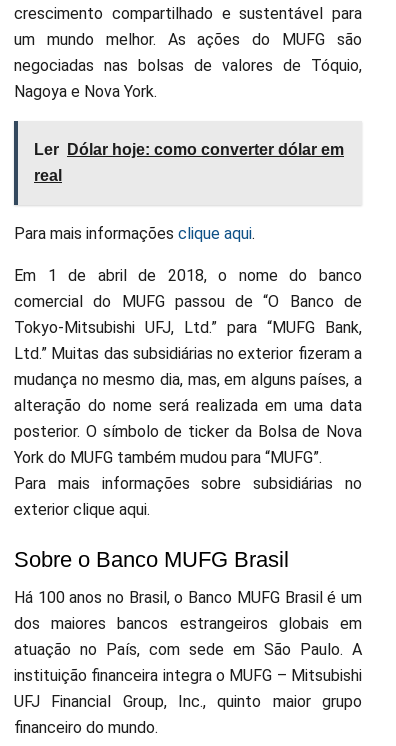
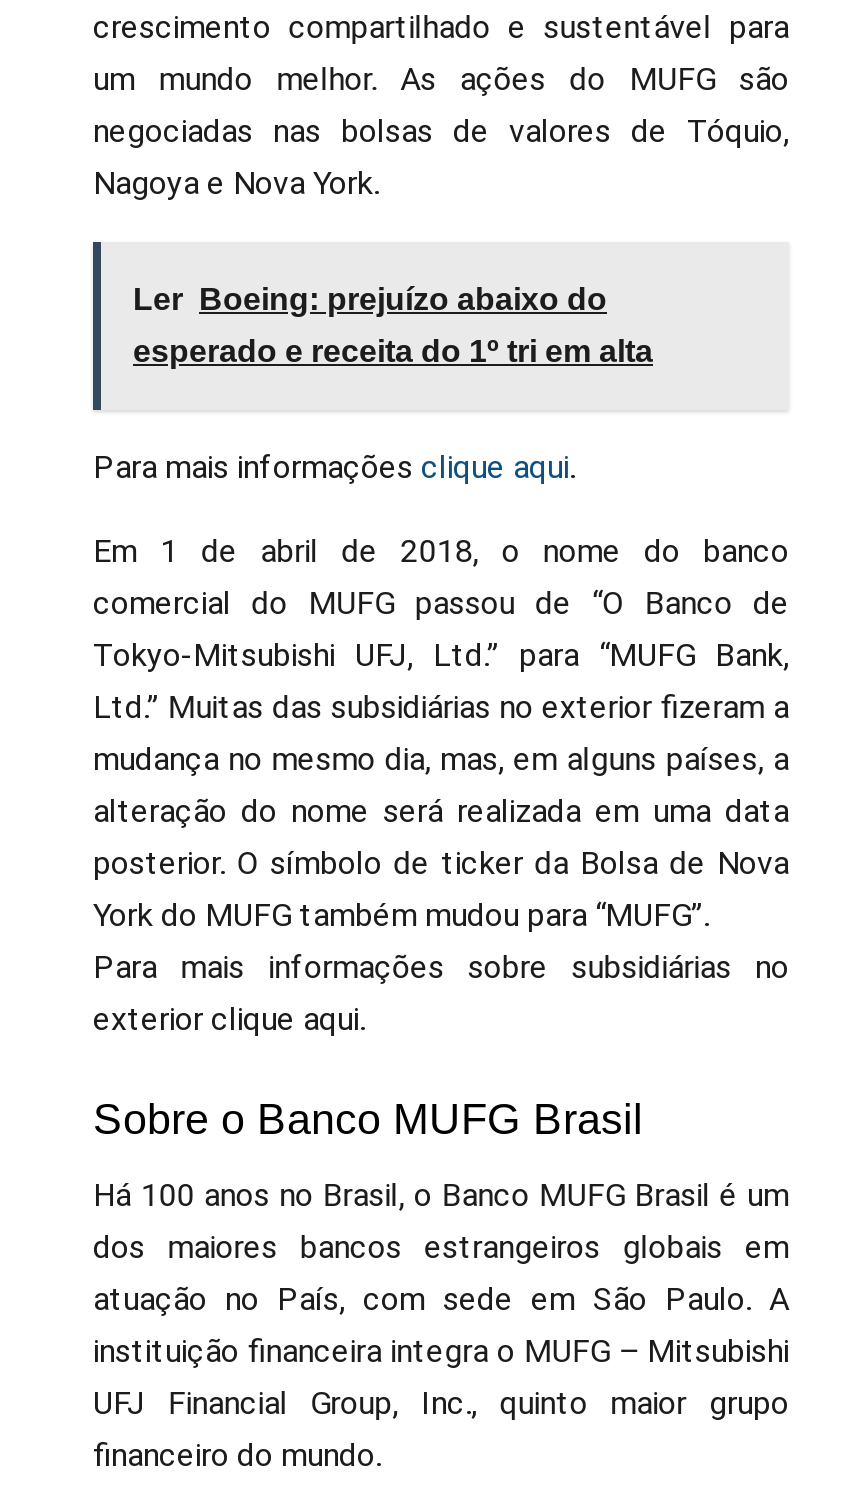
[34,141,344,158] Ler Dólar hoje: como converter dólar em -> [133,282,607,316] Ler Boeing: prejuízo abaixo do
[34,167,62,184] real -> [133,334,653,368] esperado e receita do 1º tri em alta

